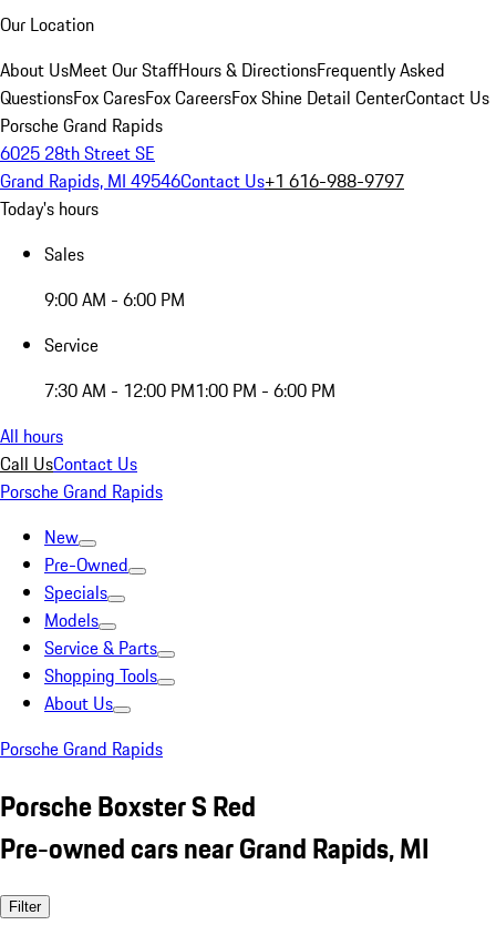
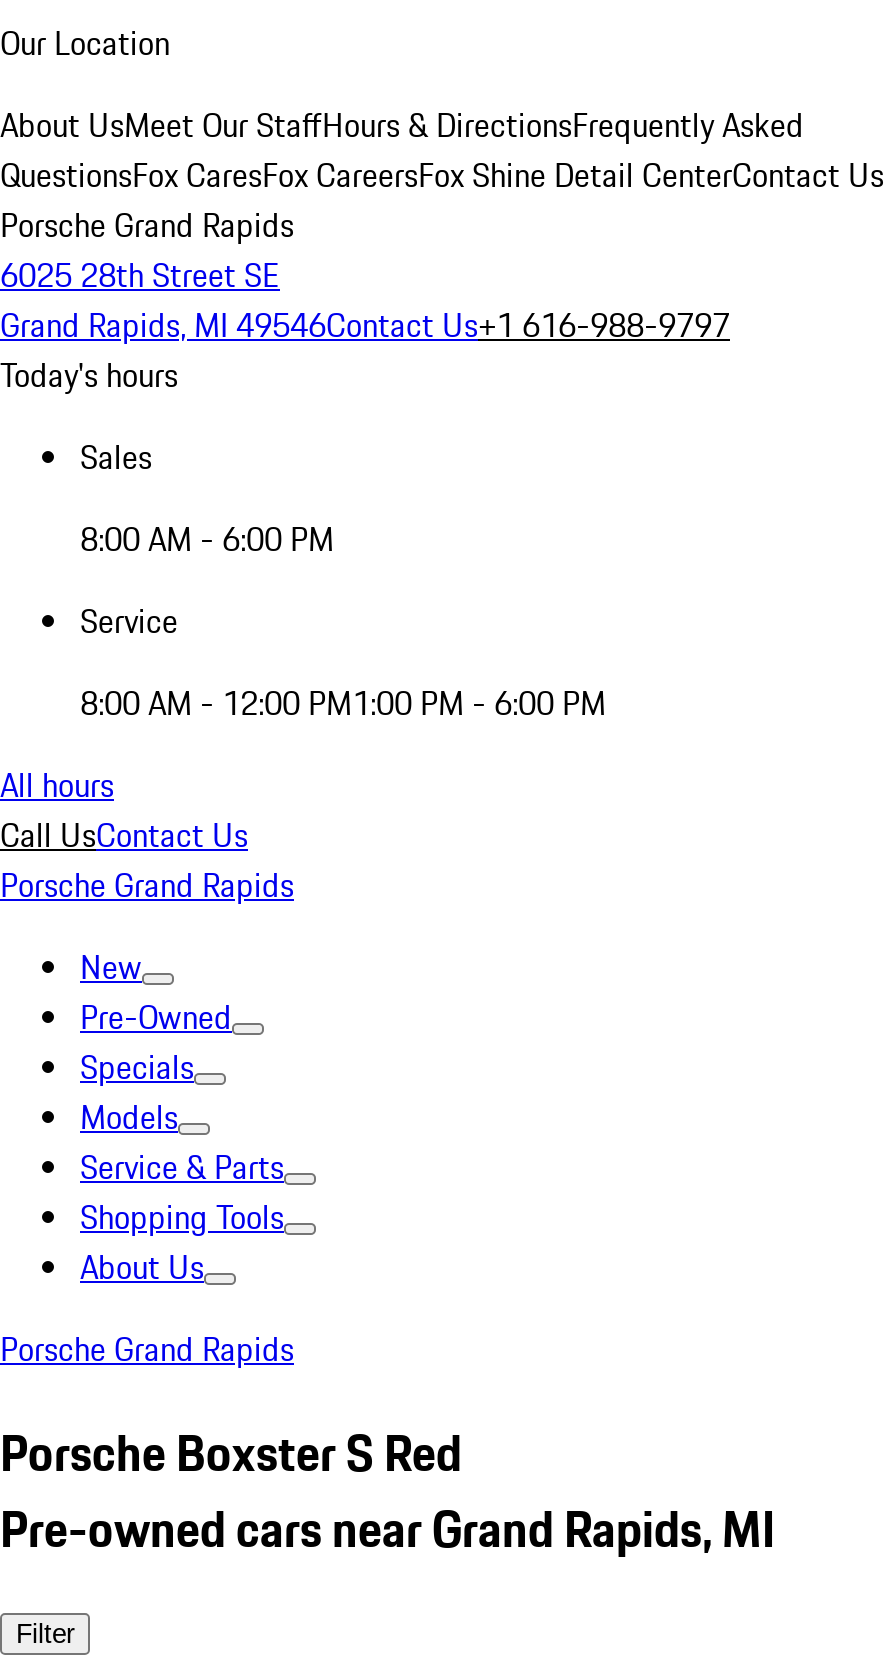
[44,286,185,313] 9:00 AM - 6:00 PM -> [80,515,334,563] 8:00 AM - 6:00 PM
[44,377,335,404] 7:30 AM - 12:00 PM1:00 PM - 6:00 PM -> [80,679,606,727] 8:00 AM - 12:00 PM1:00 PM - 6:00 PM

